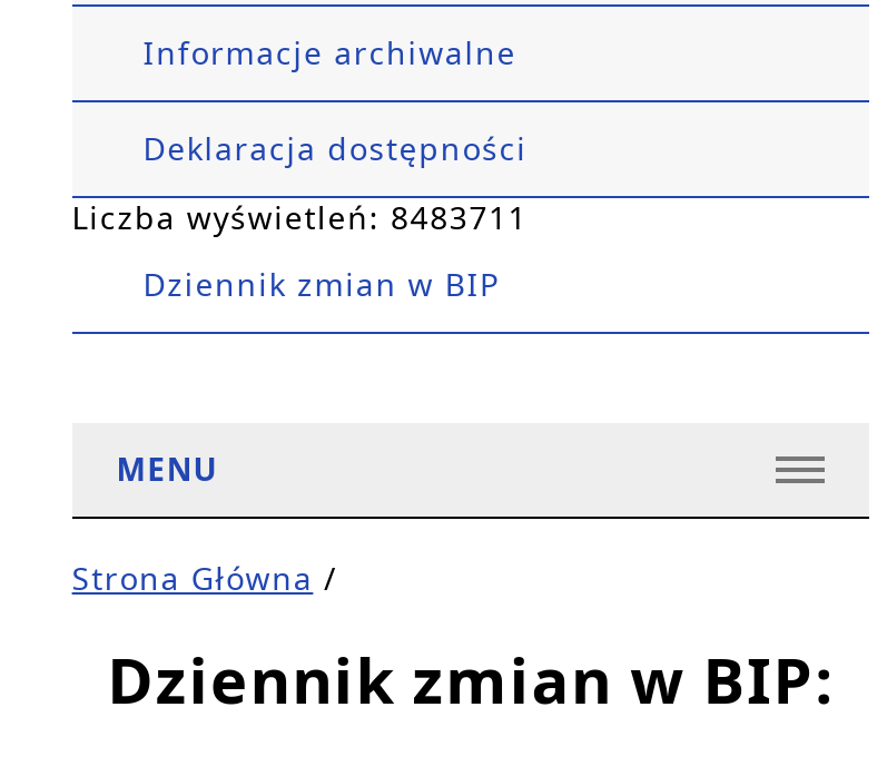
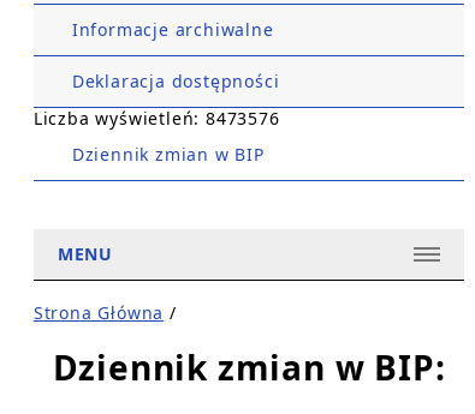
[72,196,528,238] Liczba wyświetleń: 8483711 -> [33,107,280,130] Liczba wyświetleń: 8473576

